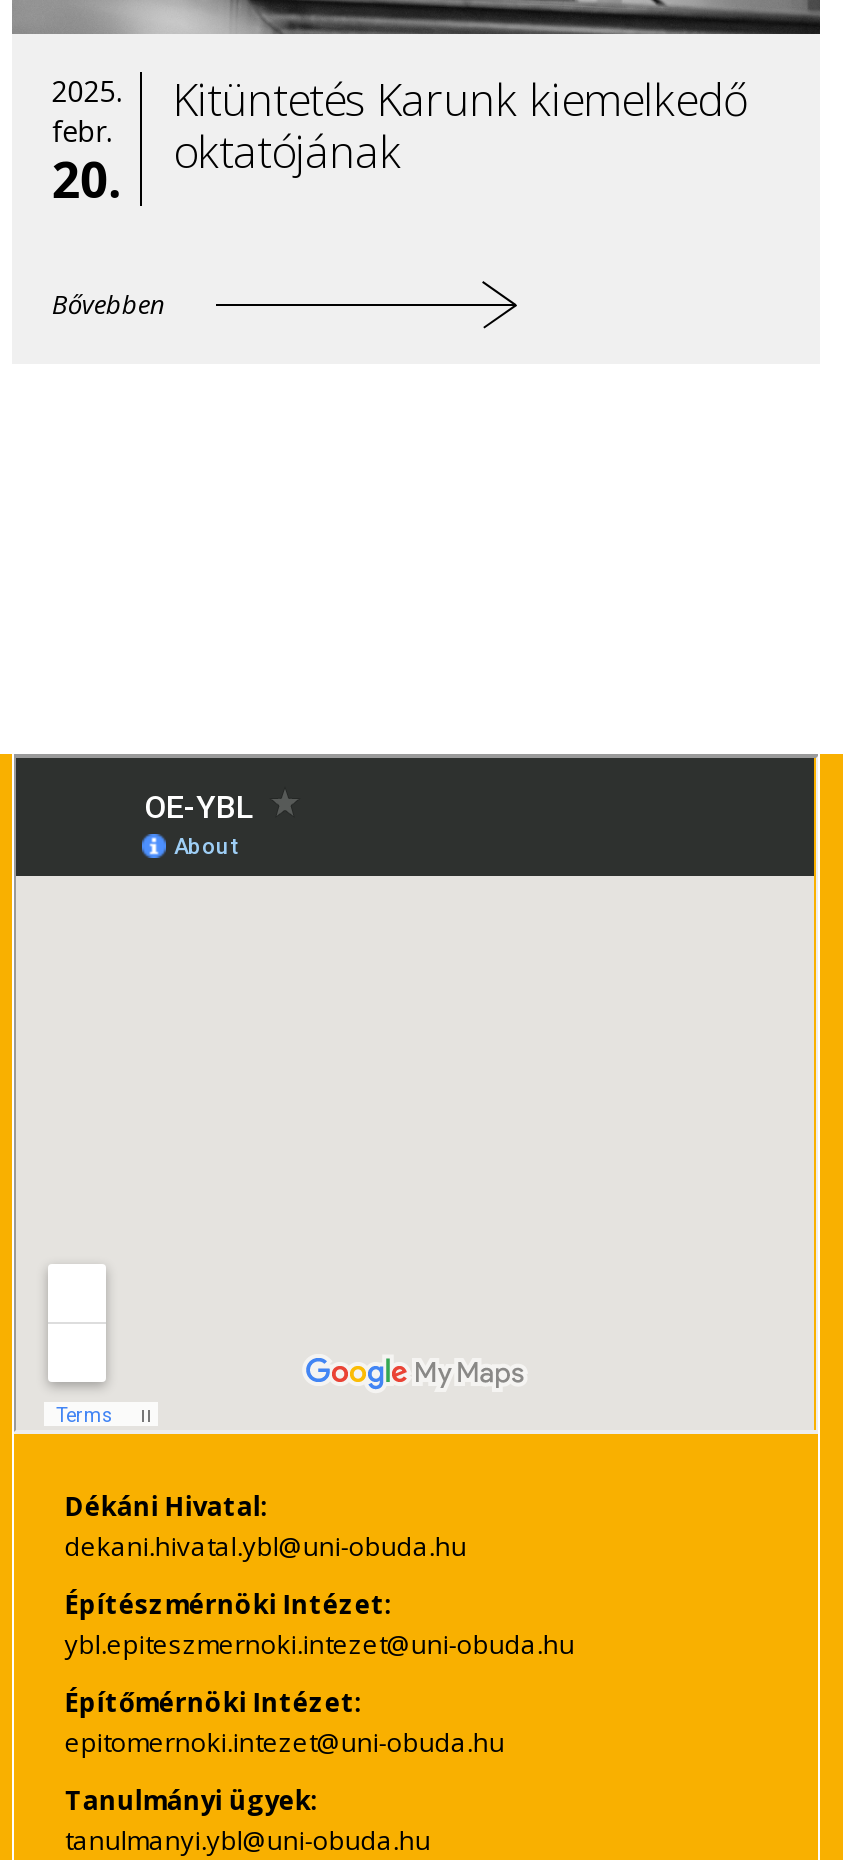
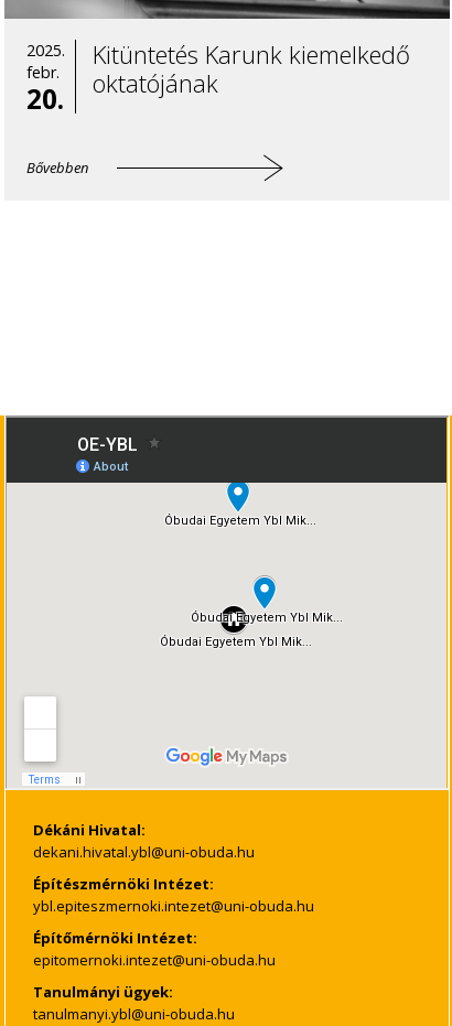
none -> [160,575,333,649] [image]
none -> [164,482,306,528] [image]

